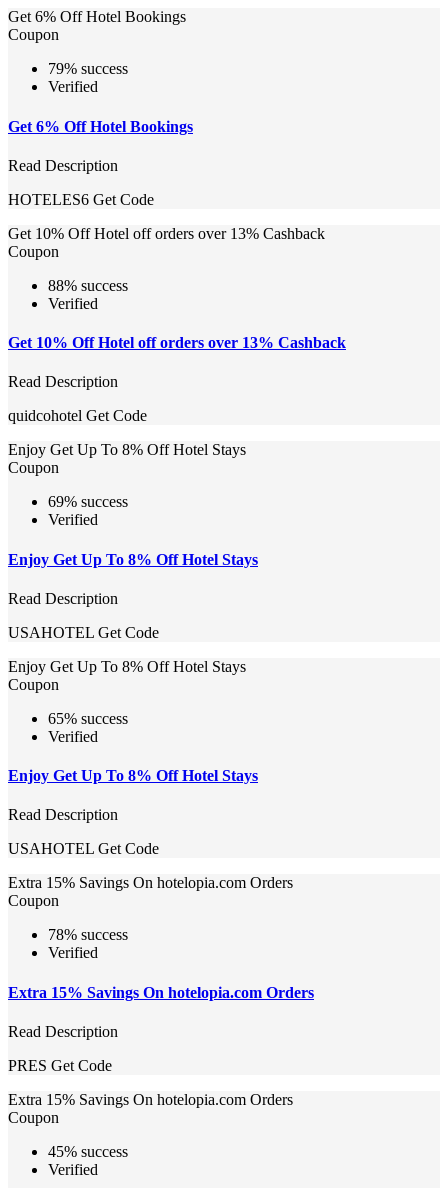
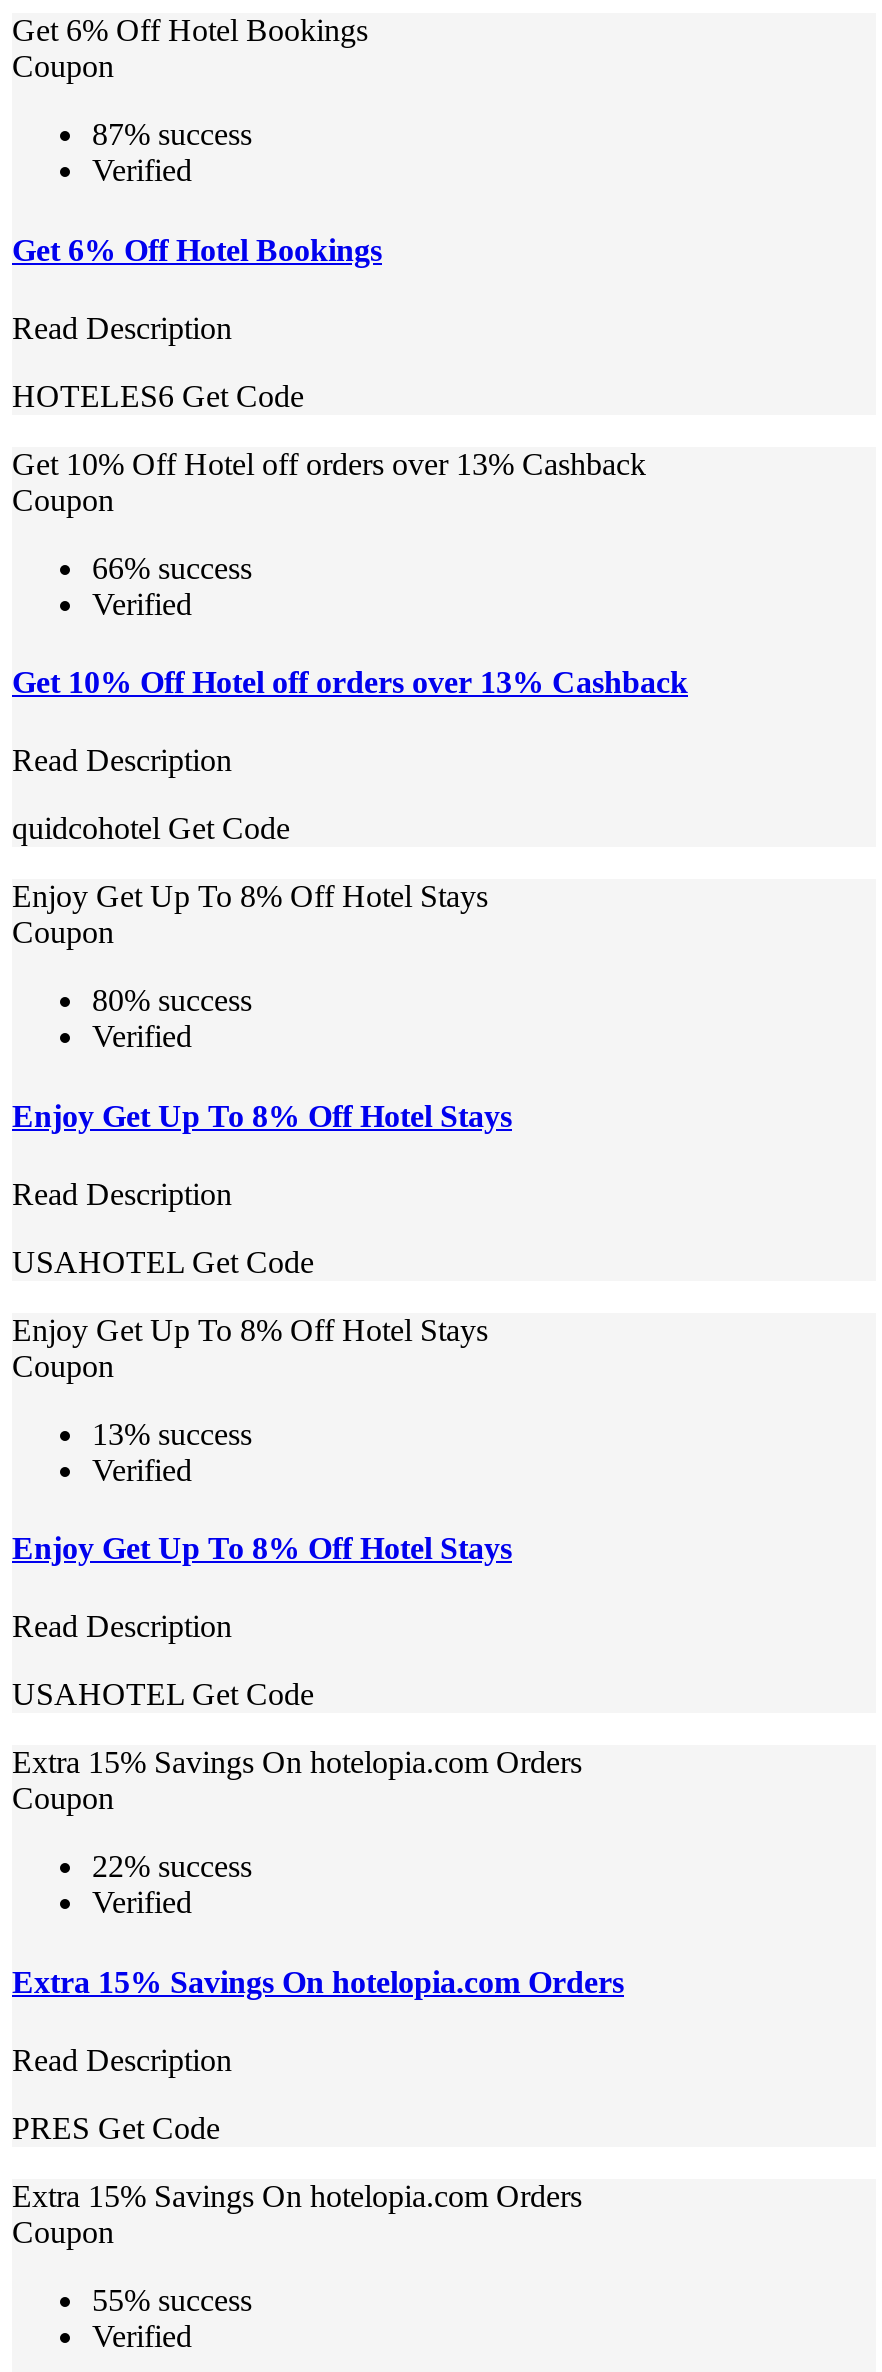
[48,60,128,77] 79% success -> [92,118,252,152] 87% success
[48,277,128,294] 88% success -> [92,551,252,585] 66% success
[48,493,128,510] 69% success -> [92,984,252,1018] 80% success
[48,710,128,727] 65% success -> [92,1417,252,1451] 13% success
[48,926,128,943] 78% success -> [92,1850,252,1884] 22% success
[48,1143,128,1160] 45% success -> [92,2283,252,2317] 55% success

